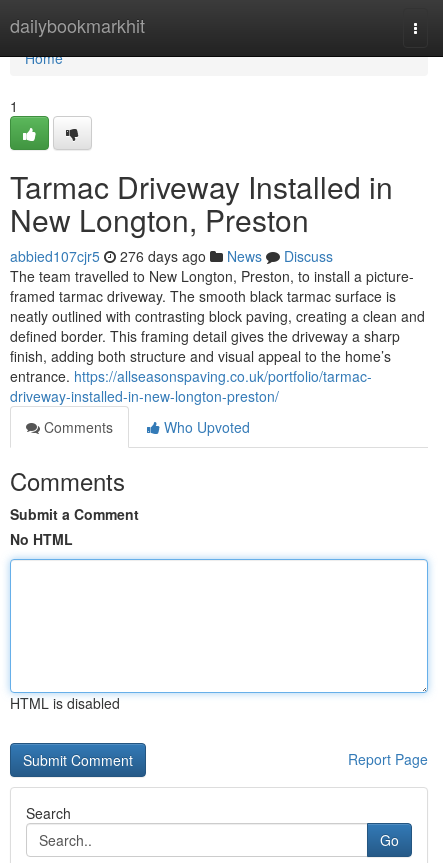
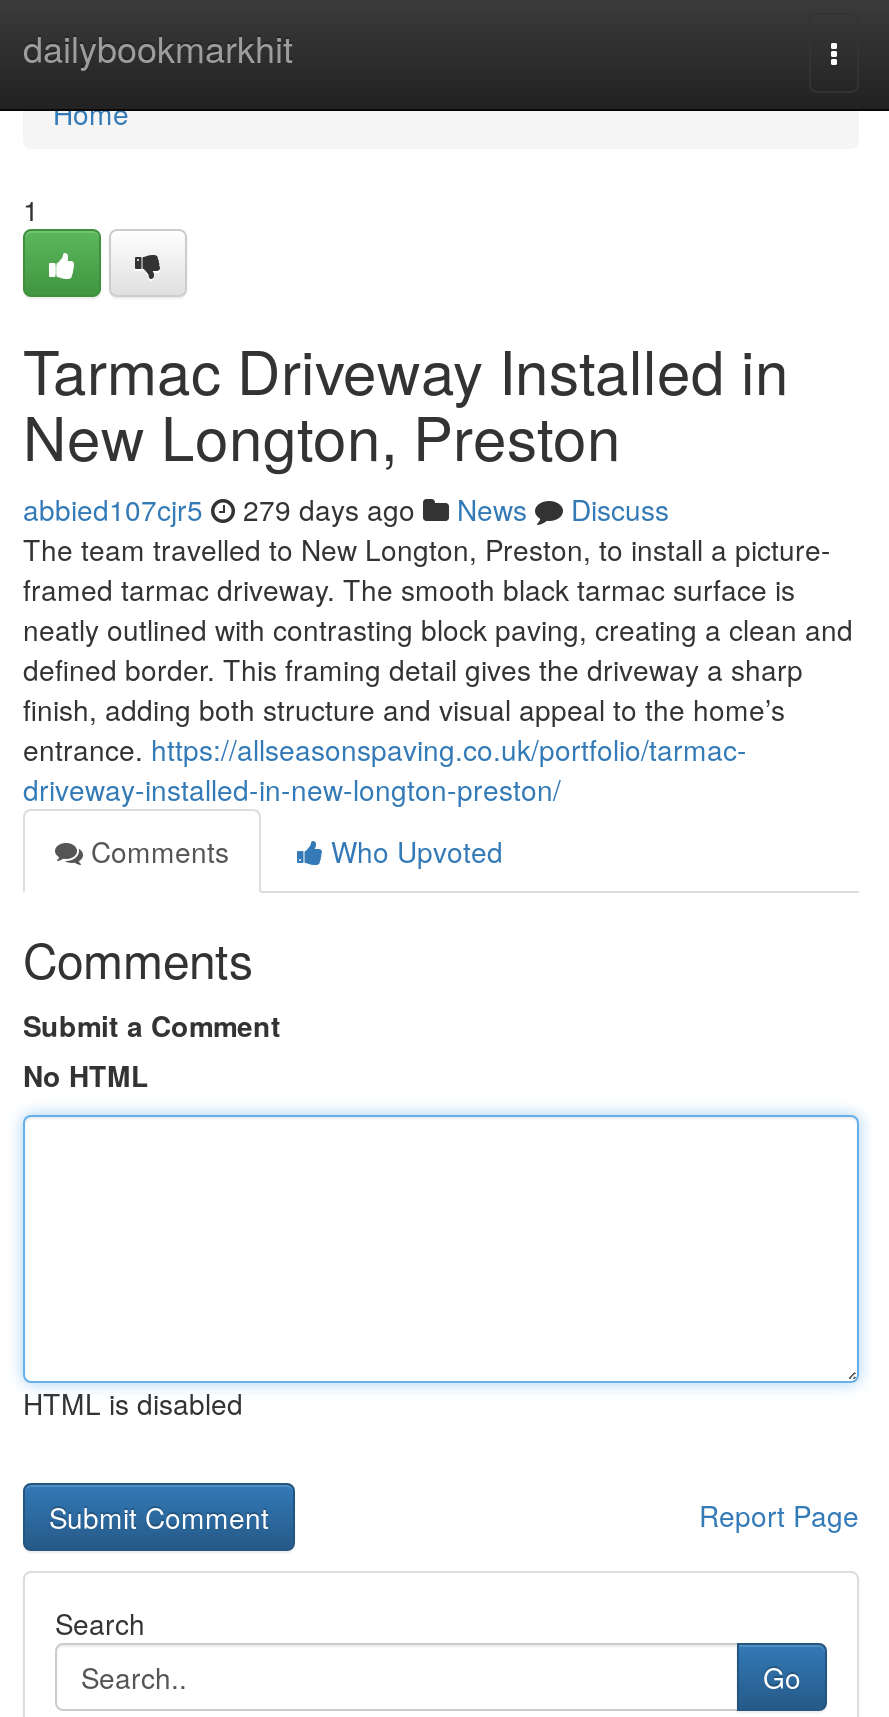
[10,246,333,266] abbied107cjr5 276 days ago News Discuss -> [23,489,669,529] abbied107cjr5 279 days ago News Discuss

